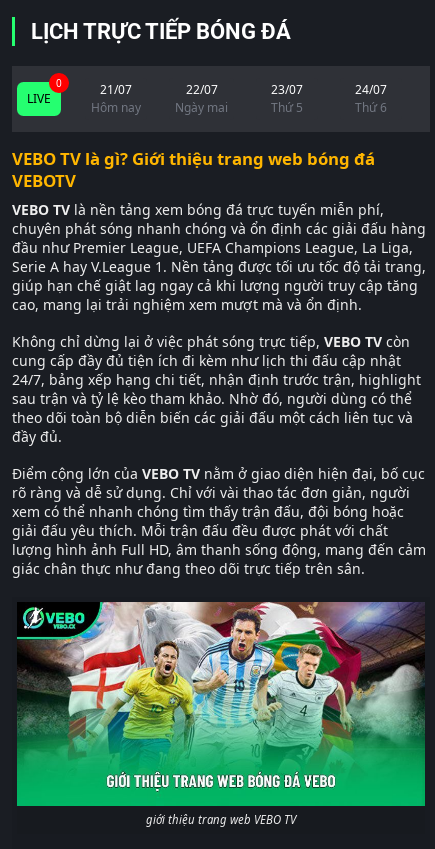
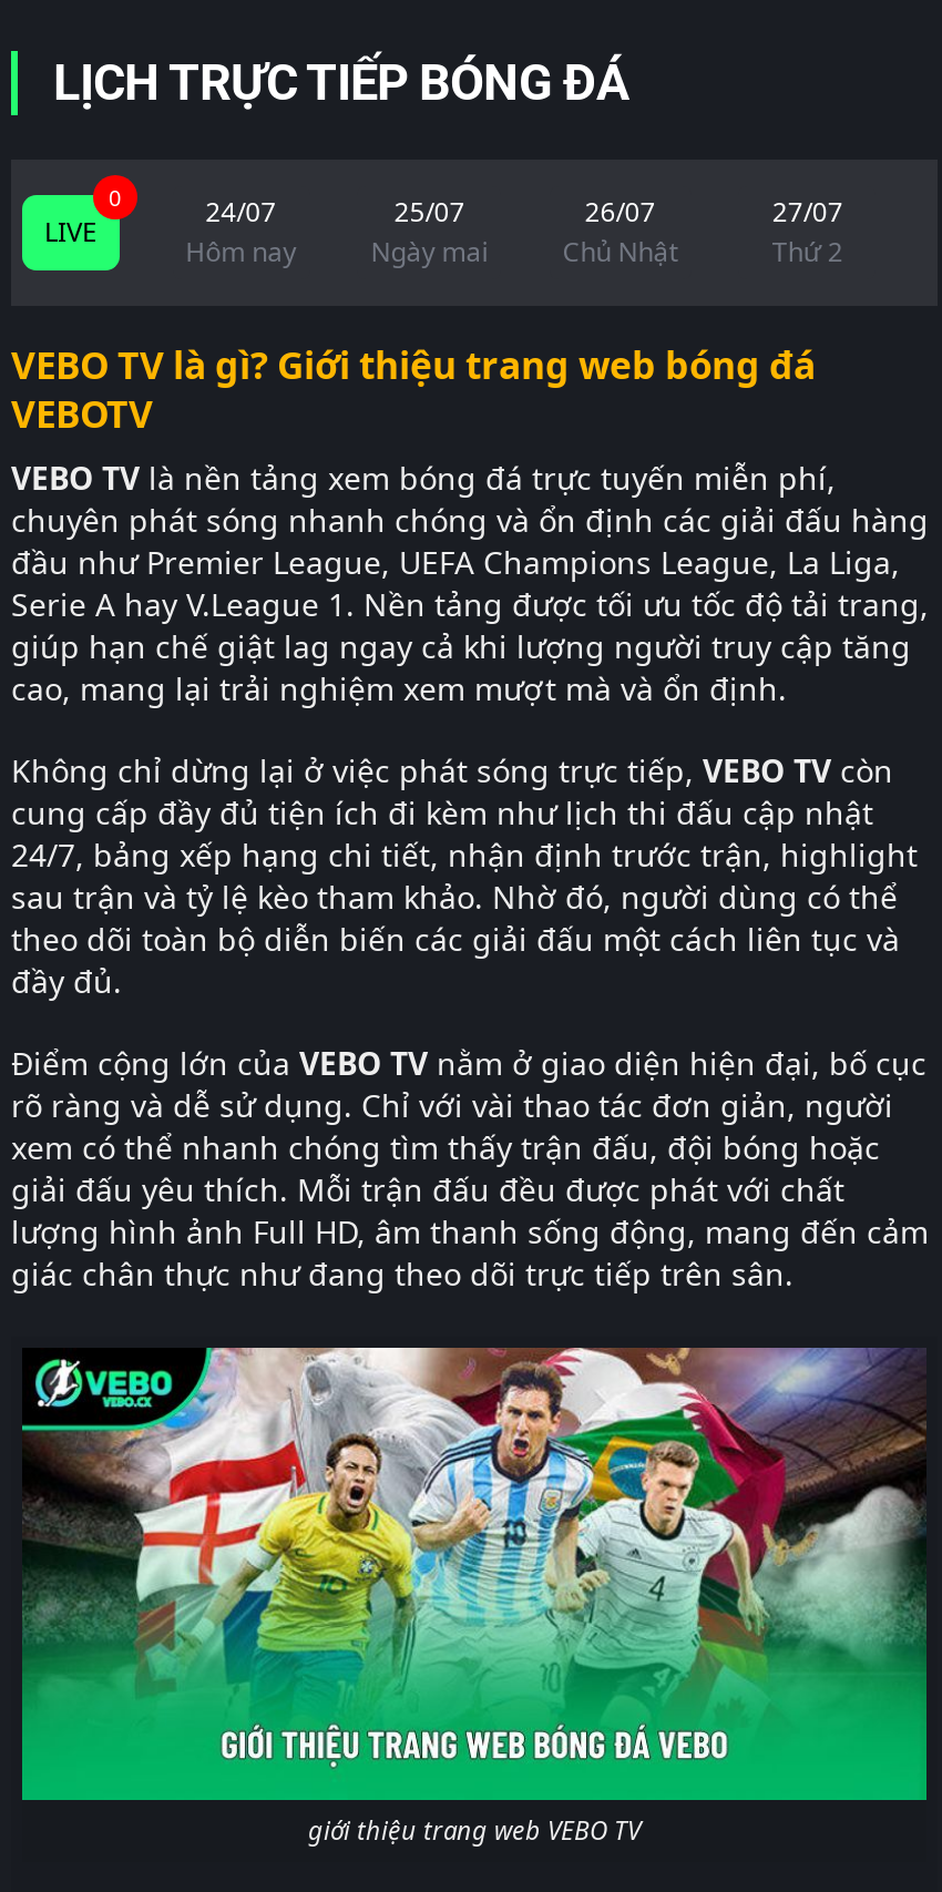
[100,81,132,98] 21/07 -> [205,192,276,230] 24/07
[185,81,217,98] 22/07 -> [394,192,465,230] 25/07
[271,81,303,116] 23/07 | Thứ 5 -> [563,192,678,270] 26/07 | Chủ Nhật
[355,81,387,116] 24/07 | Thứ 6 -> [772,192,843,270] 27/07 | Thứ 2

